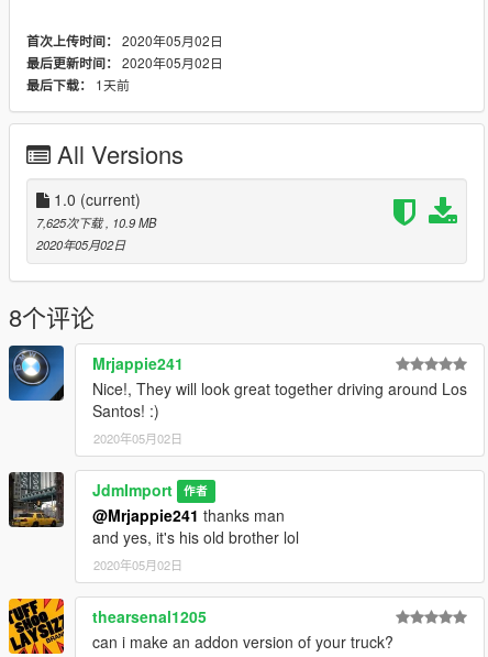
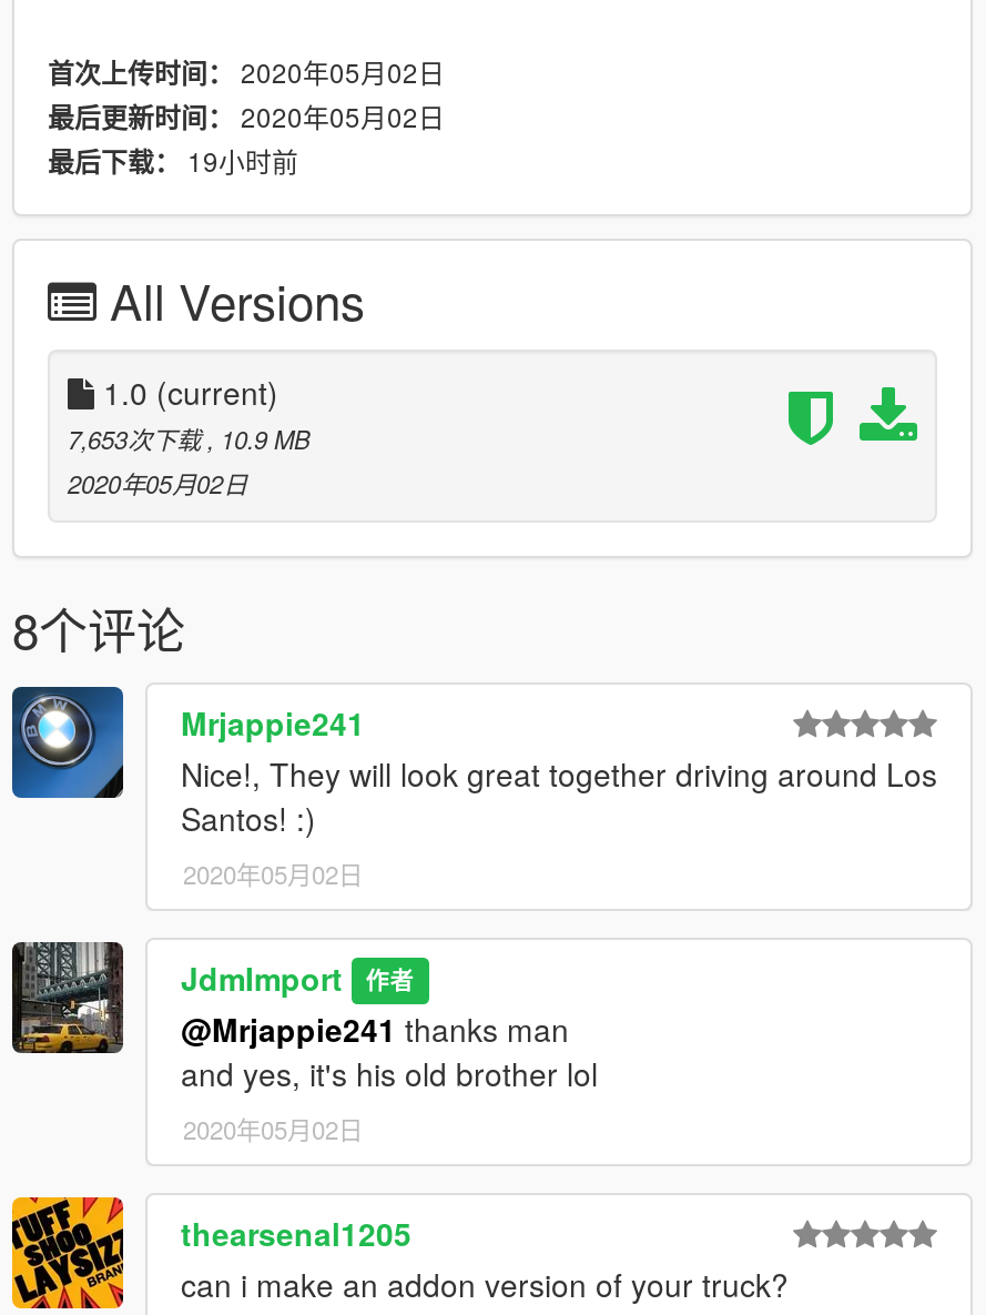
[26,74,130,94] 最后下载：1天前 -> [48,140,298,180] 最后下载：19小时前
[36,213,156,231] 7,625次下载, 10.9 MB -> [68,420,309,455] 7,653次下载, 10.9 MB

